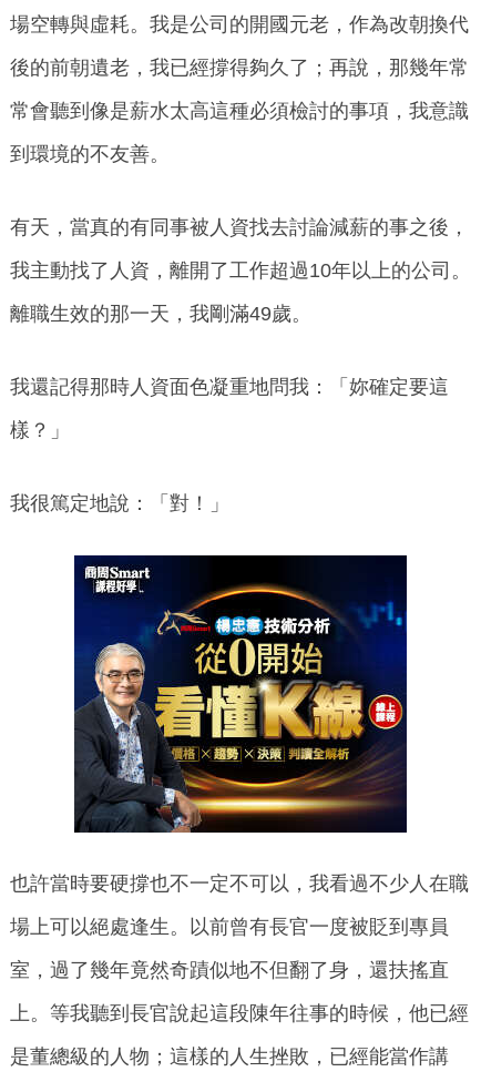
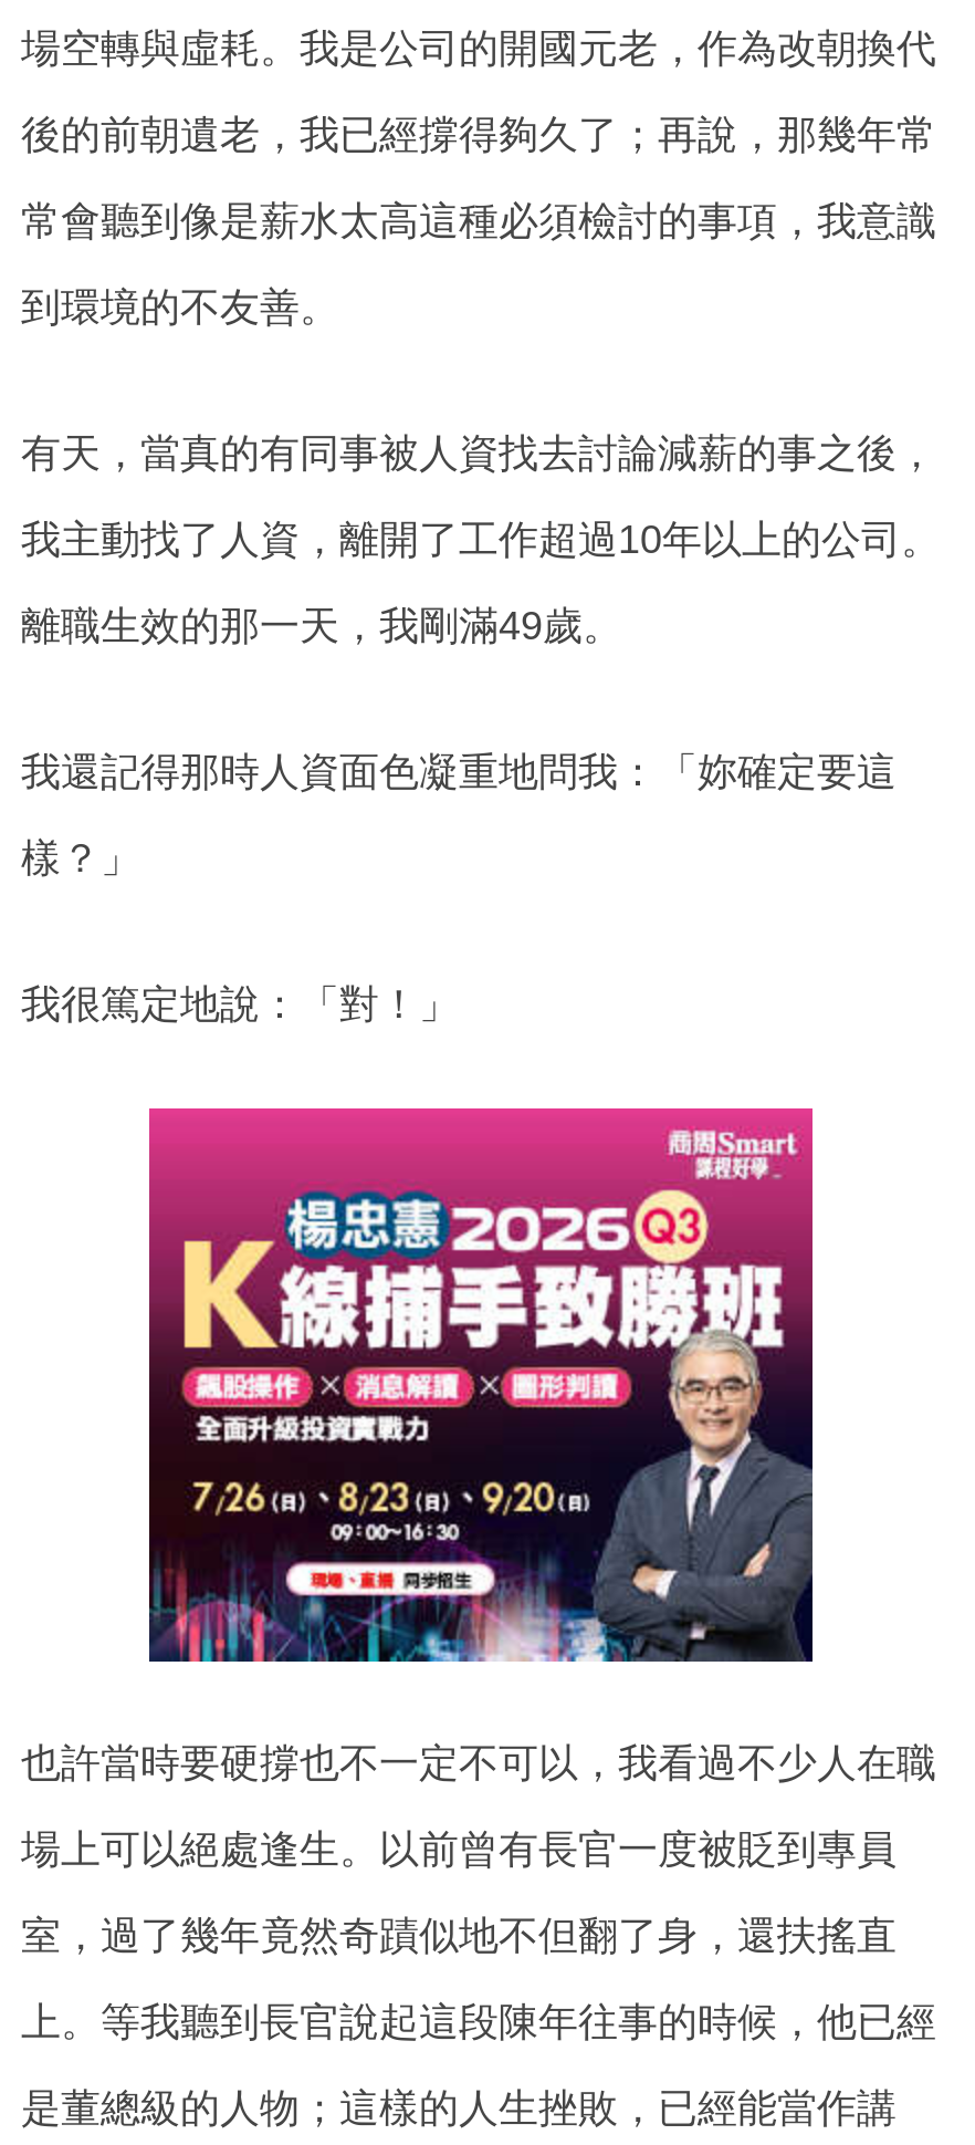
[73,554,408,834] [image] -> [147,1106,815,1664] [image]

